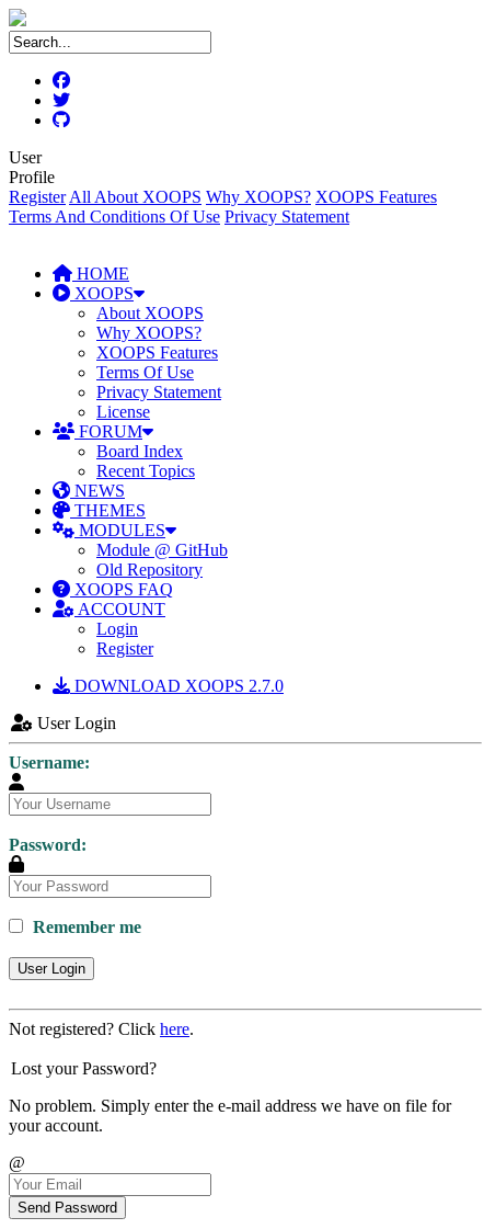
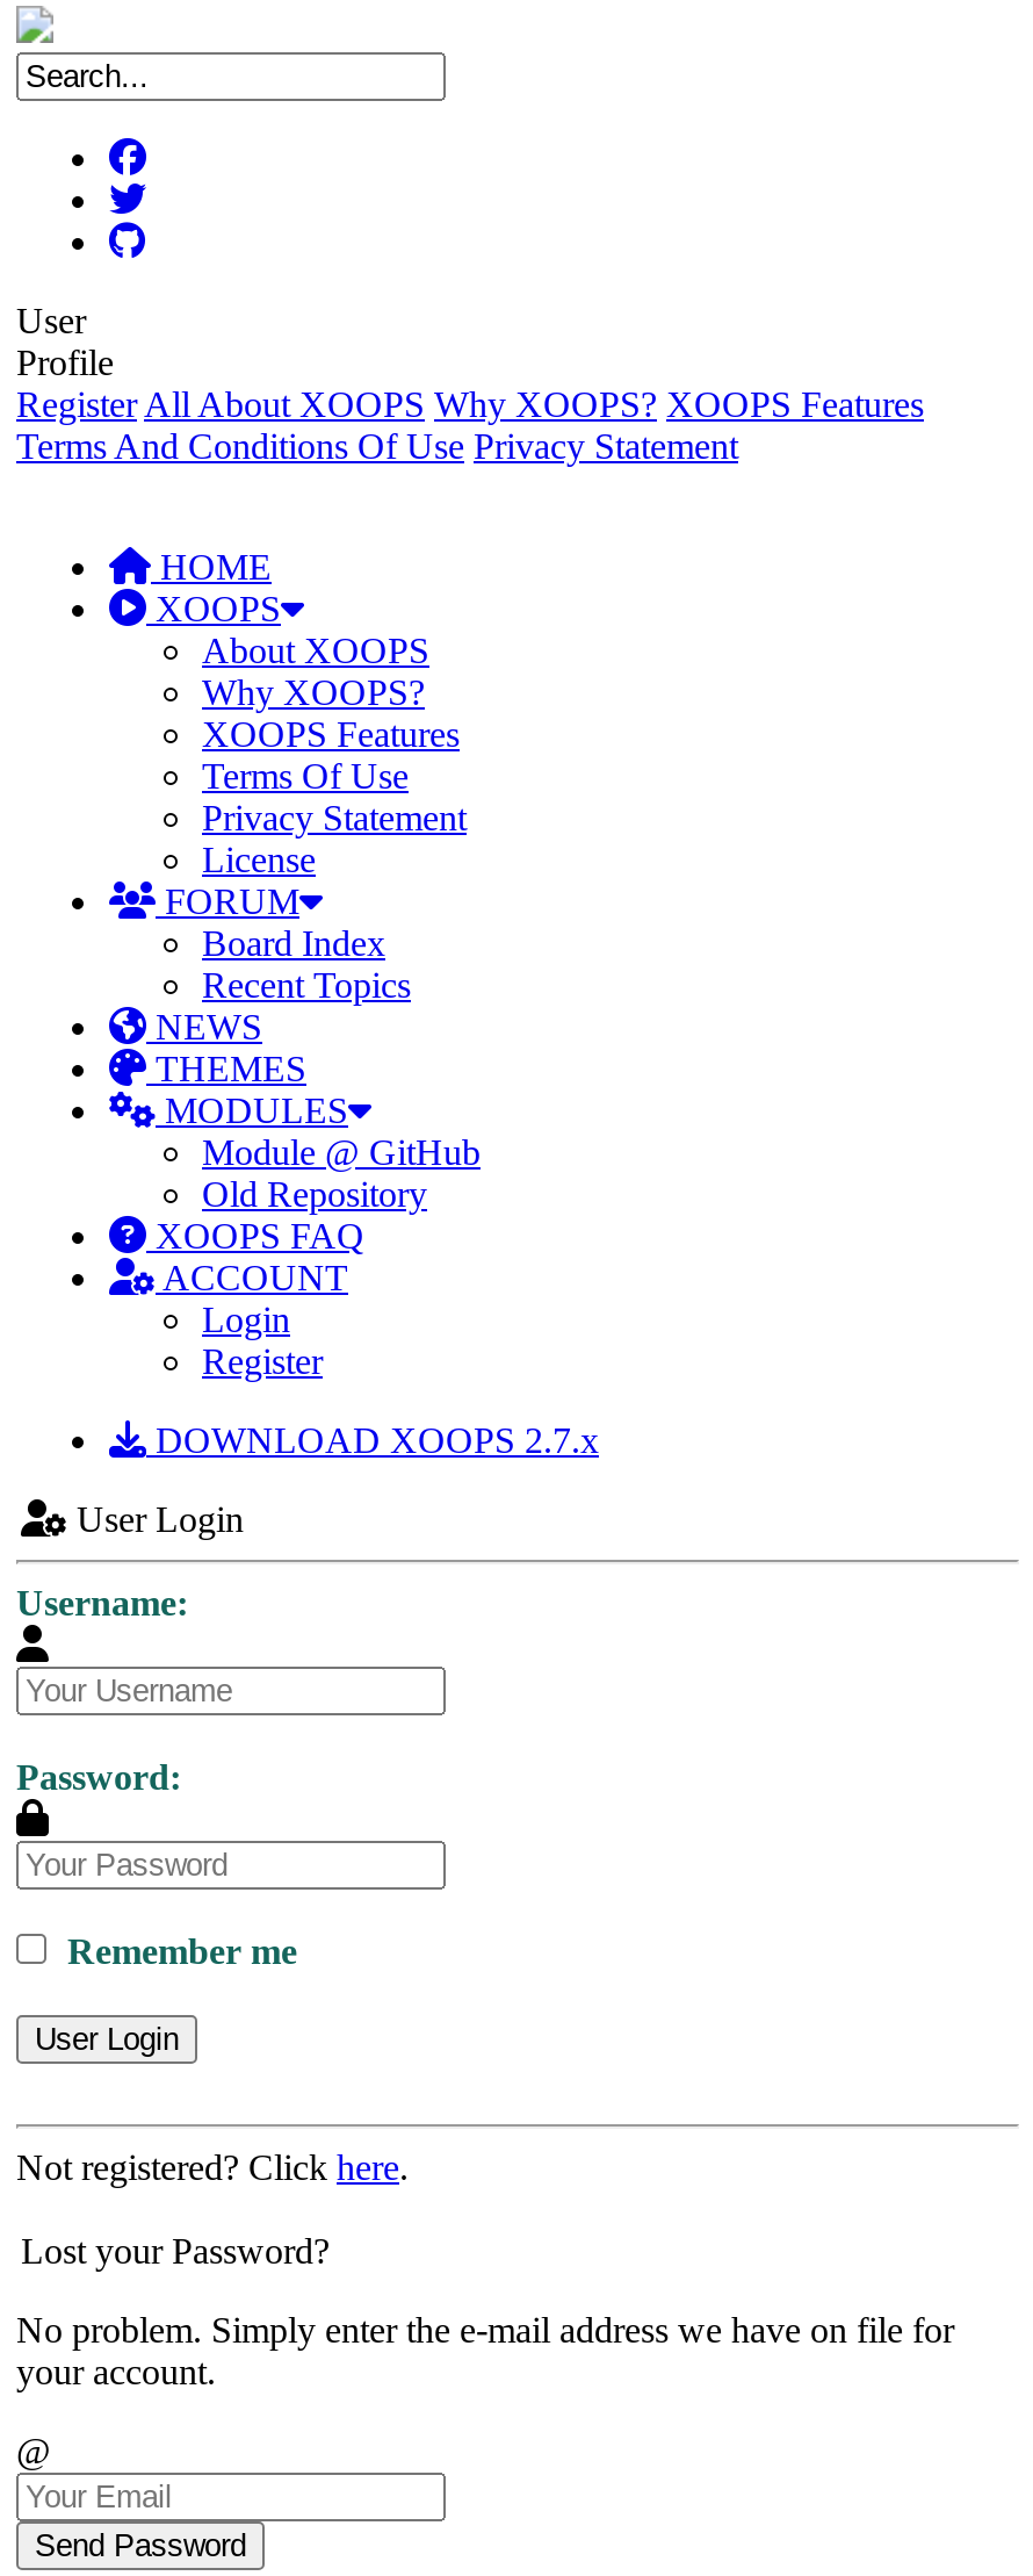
[70,676,284,695] DOWNLOAD XOOPS 2.7.0 -> [146,1420,599,1460] DOWNLOAD XOOPS 2.7.x

